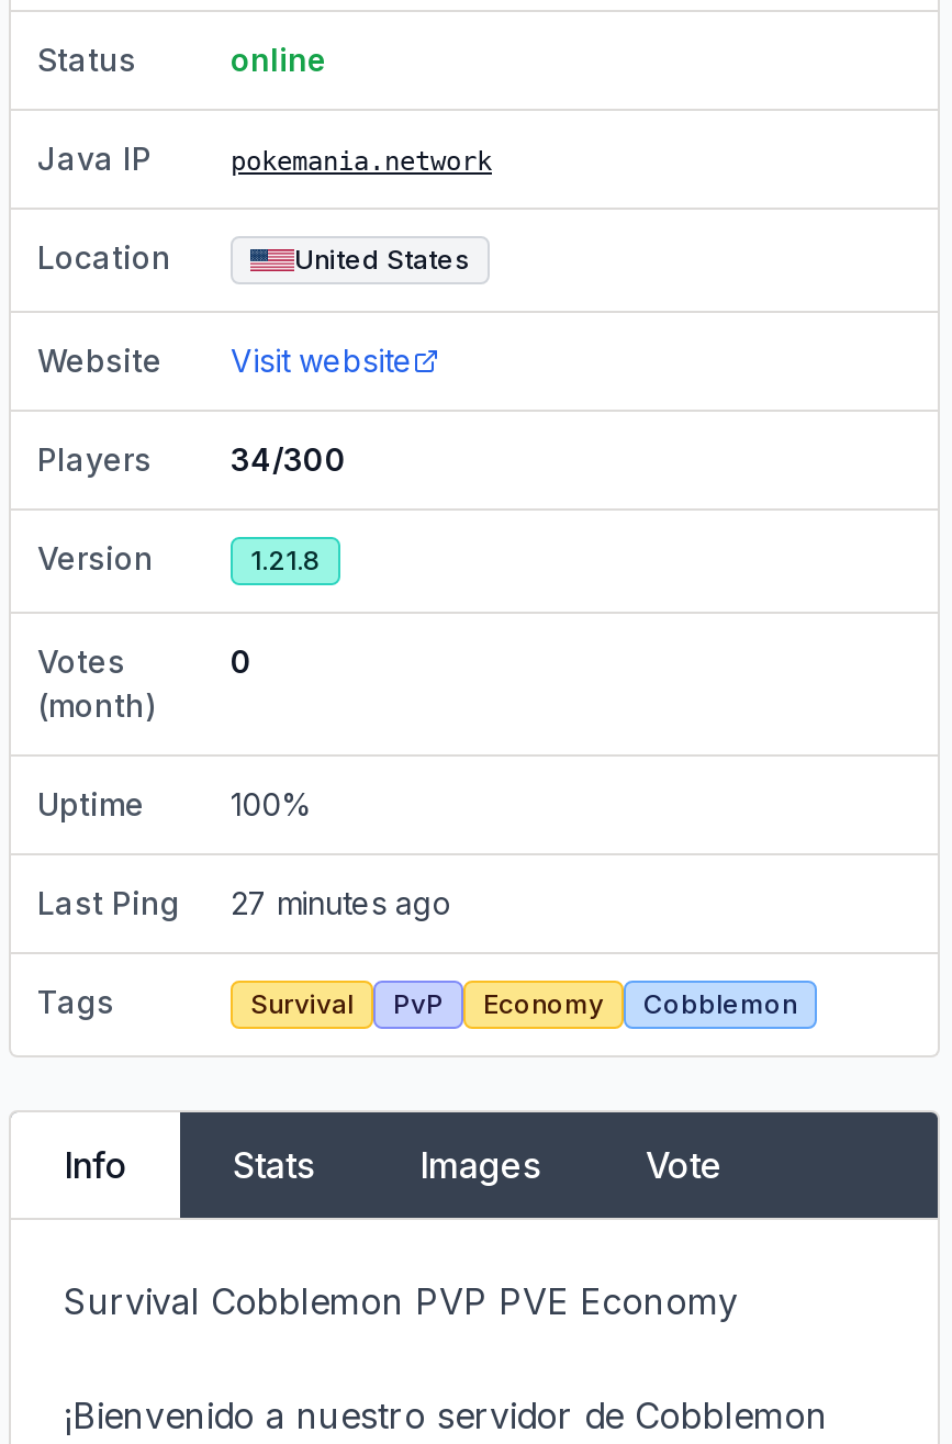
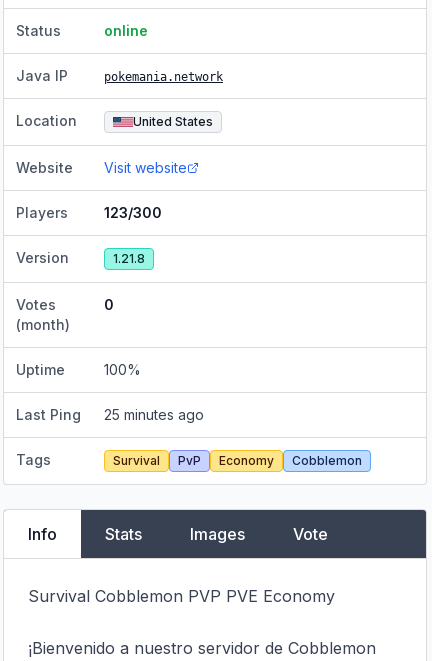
[231,440,347,478] 34/300 -> [104,204,162,221] 123/300
[37,884,452,921] Last Ping 27 minutes ago -> [16,406,204,423] Last Ping 25 minutes ago

